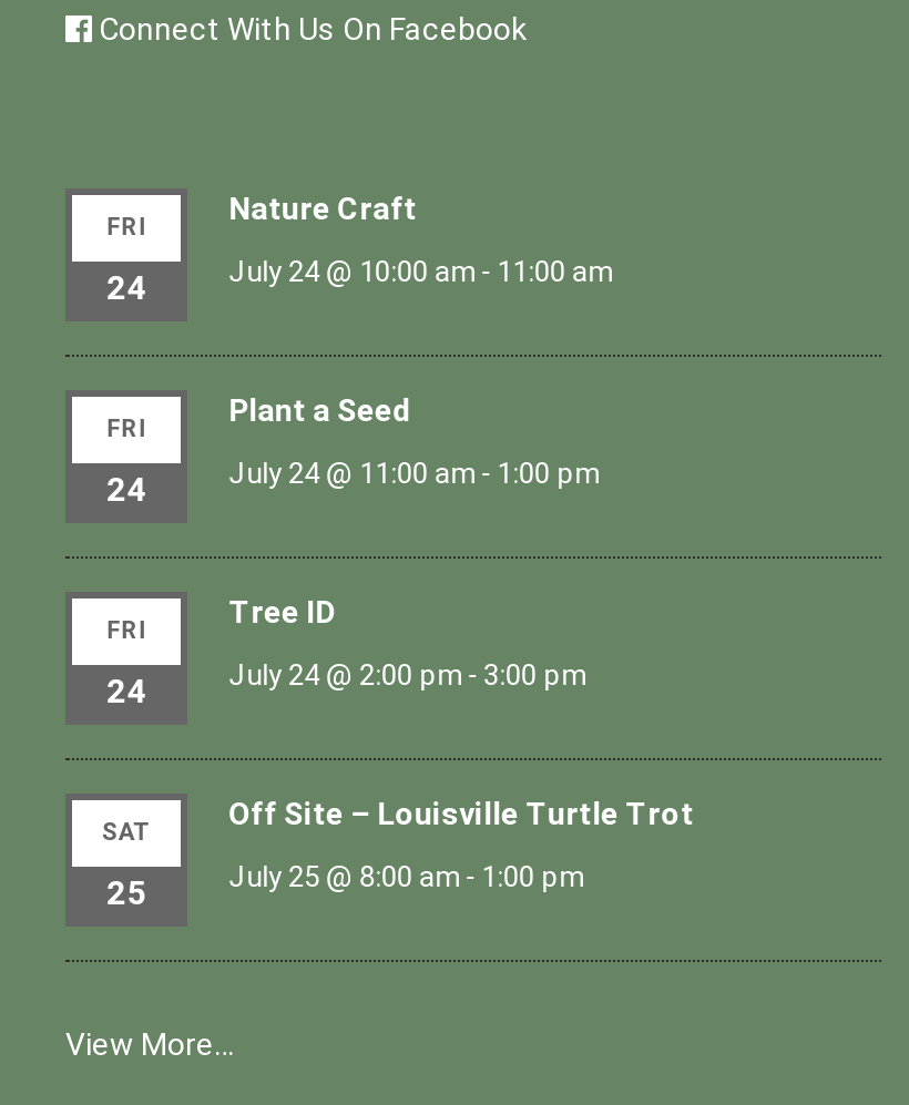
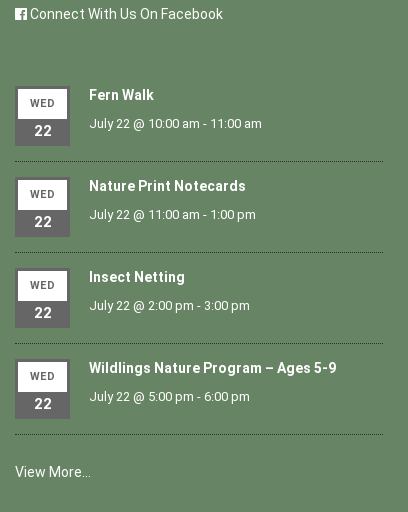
[229,191,417,226] Nature Craft -> [89,87,154,103] Fern Walk
[107,213,146,242] FRI -> [30,97,55,110] WED
[229,255,612,288] July 24 @ 10:00 am - 11:00 am -> [89,116,262,131] July 22 @ 10:00 am - 11:00 am
[107,268,147,308] 24 -> [34,122,52,140] 22
[229,392,413,428] Plant a Seed -> [89,178,246,194] Nature Print Notecards
[107,415,146,443] FRI -> [30,188,55,201] WED
[229,457,599,490] July 24 @ 11:00 am - 1:00 pm -> [89,207,256,222] July 22 @ 11:00 am - 1:00 pm
[107,470,147,510] 24 -> [34,213,52,231] 22
[229,594,337,630] Tree ID -> [89,269,185,285] Insect Netting
[107,616,146,645] FRI -> [30,279,55,292] WED
[229,658,586,692] July 24 @ 2:00 pm - 3:00 pm -> [89,298,250,313] July 22 @ 2:00 pm - 3:00 pm
[107,672,147,712] 24 -> [34,304,52,322] 22
[229,796,694,831] Off Site – Louisville Turtle Trot -> [89,360,336,376] Wildlings Nature Program – Ages 5-9
[102,818,151,847] SAT -> [30,370,55,383] WED
[229,860,583,893] July 25 @ 8:00 am - 1:00 pm -> [89,389,250,404] July 22 @ 5:00 pm - 6:00 pm
[107,873,147,913] 25 -> [34,395,52,413] 22

